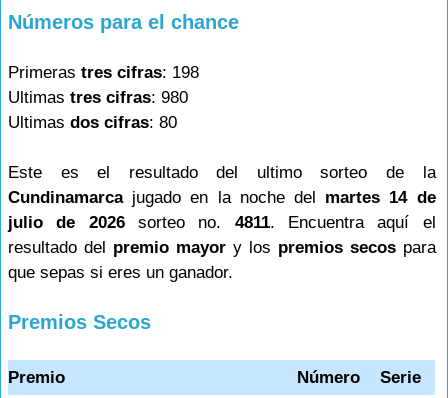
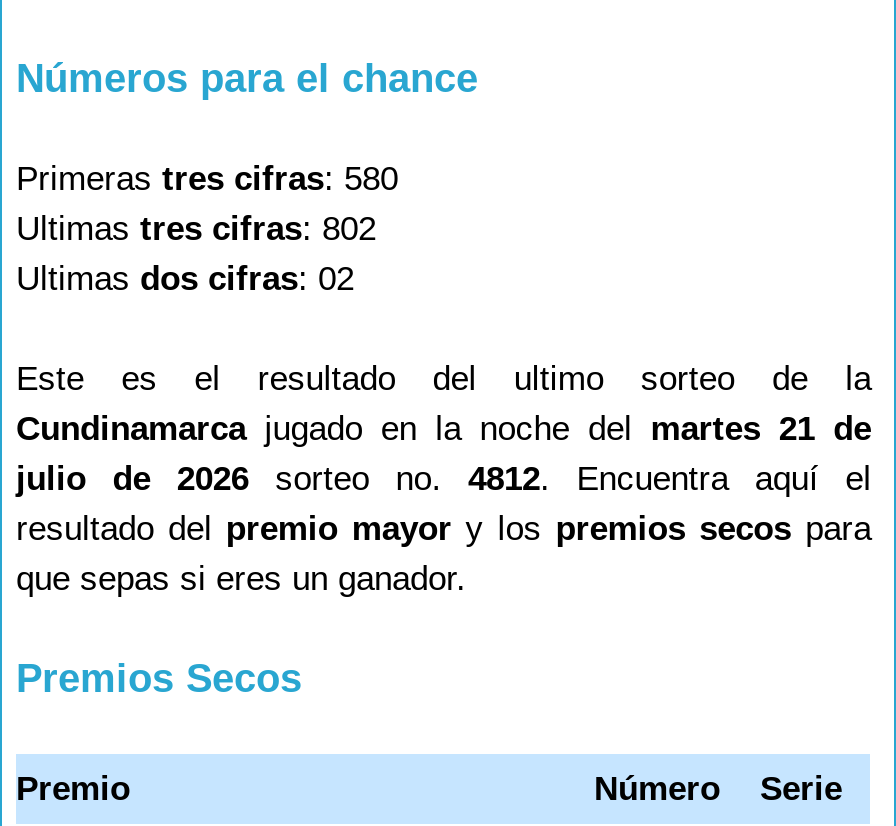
[8,63,199,82] Primeras tres cifras: 198 -> [16,160,398,198] Primeras tres cifras: 580
[8,88,188,107] Ultimas tres cifras: 980 -> [16,210,376,248] Ultimas tres cifras: 802
[8,113,177,132] Ultimas dos cifras: 80 -> [16,260,354,298] Ultimas dos cifras: 02
[8,188,436,207] Cundinamarca jugado en la noche del martes 14 de -> [16,410,871,448] Cundinamarca jugado en la noche del martes 21 de
[8,213,436,232] julio de 2026 sorteo no. 4811. Encuentra aquí el -> [16,460,871,498] julio de 2026 sorteo no. 4812. Encuentra aquí el

